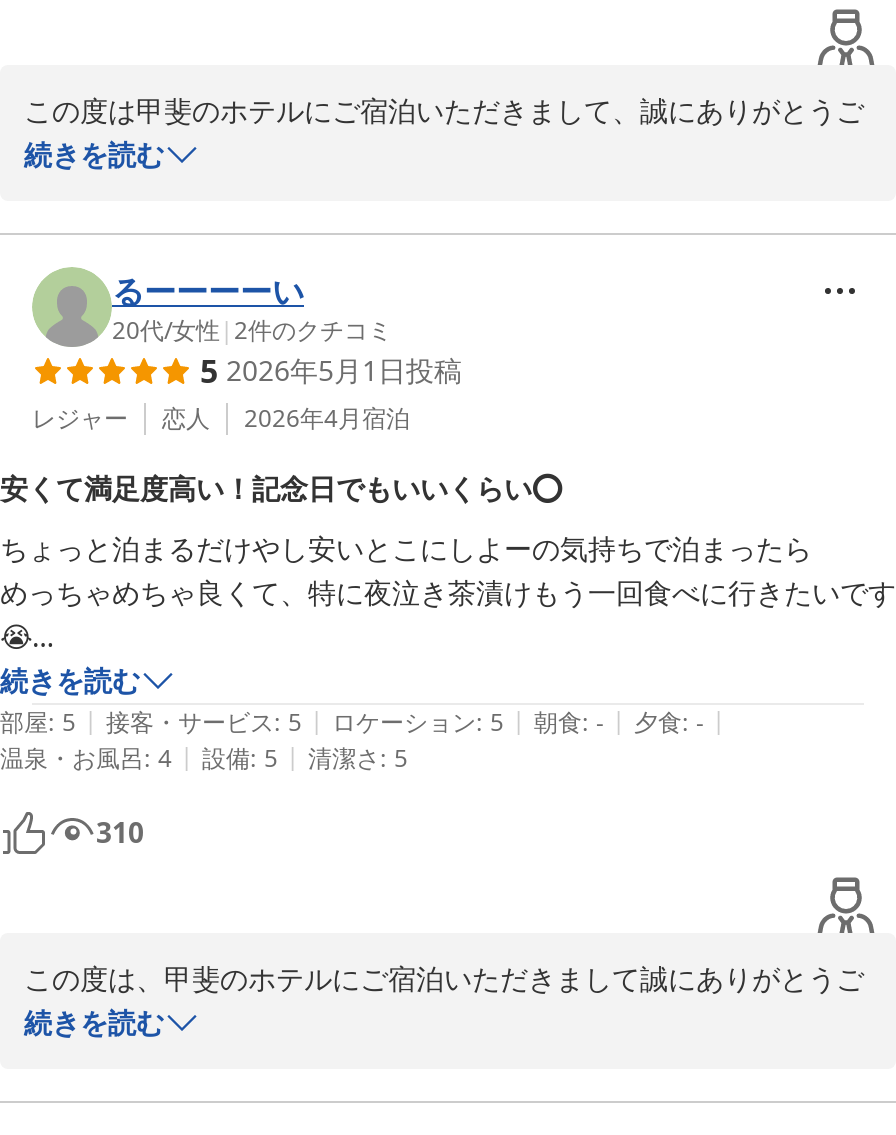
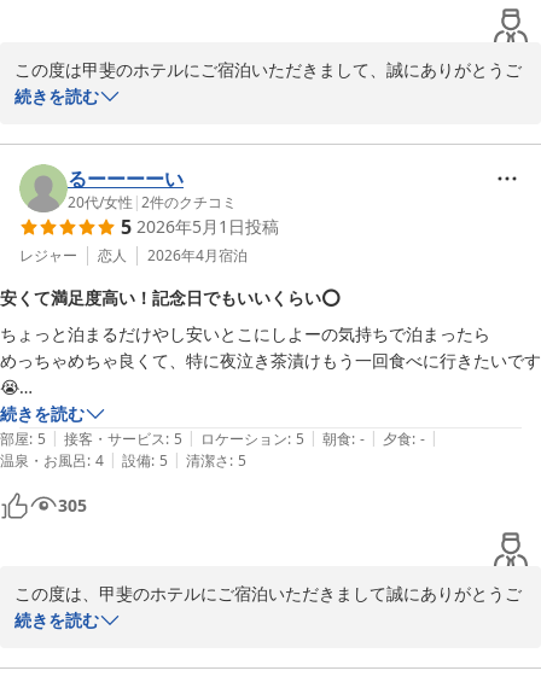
[96,813,144,851] 310 -> [58,494,87,517] 305

